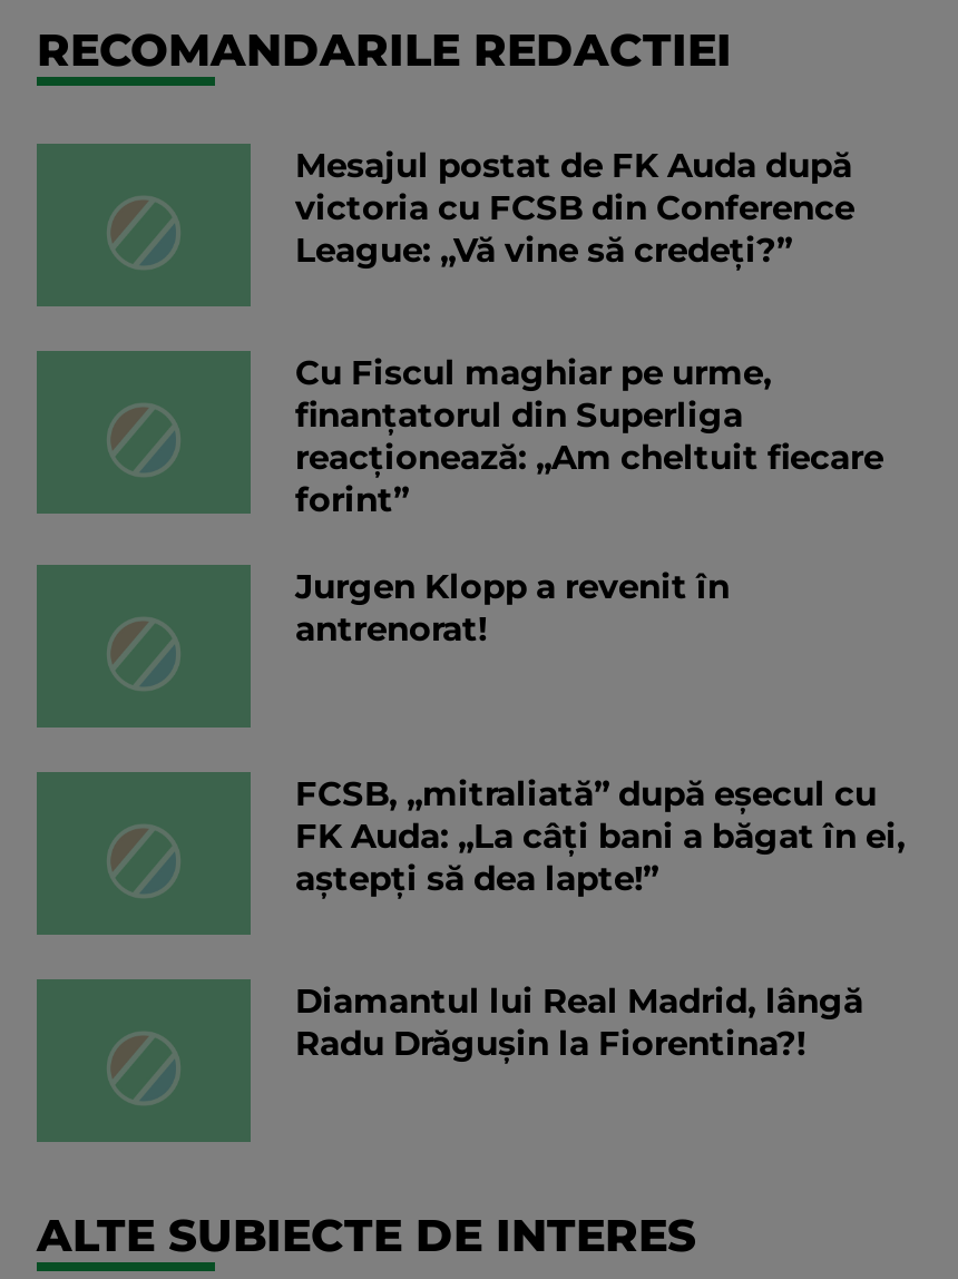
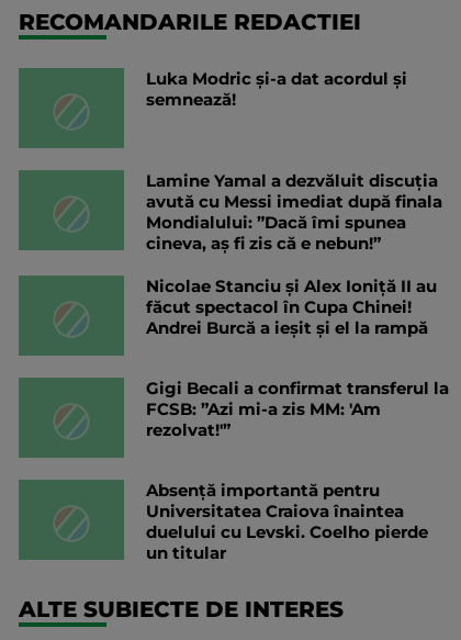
[295,145,854,272] Mesajul postat de FK Auda după | victoria cu FCSB din Conference | League: „Vă vine să credeți?” -> [146,69,407,110] Luka Modric și-a dat acordul și | semnează!
[295,352,883,521] Cu Fiscul maghiar pe urme, | finanțatorul din Superliga | reacționează: „Am cheltuit fiecare | forint” -> [146,171,442,254] Lamine Yamal a dezvăluit discuția | avută cu Messi imediat după finala | Mondialului: ”Dacă îmi spunea | cineva, aș fi zis că e nebun!”
[295,566,730,650] Jurgen Klopp a revenit în | antrenorat! -> [146,276,437,339] Nicolae Stanciu şi Alex Ioniţă II au | făcut spectacol în Cupa Chinei! | Andrei Burcă a ieșit și el la rampă
[295,773,906,900] FCSB, „mitraliată” după eșecul cu | FK Auda: „La câți bani a băgat în ei, | aștepți să dea lapte!” -> [146,378,449,441] Gigi Becali a confirmat transferul la | FCSB: ”Azi mi-a zis MM: 'Am | rezolvat!'”
[295,980,863,1065] Diamantul lui Real Madrid, lângă | Radu Drăgușin la Fiorentina?! -> [146,480,428,564] Absență importantă pentru | Universitatea Craiova înaintea | duelului cu Levski. Coelho pierde | un titular

